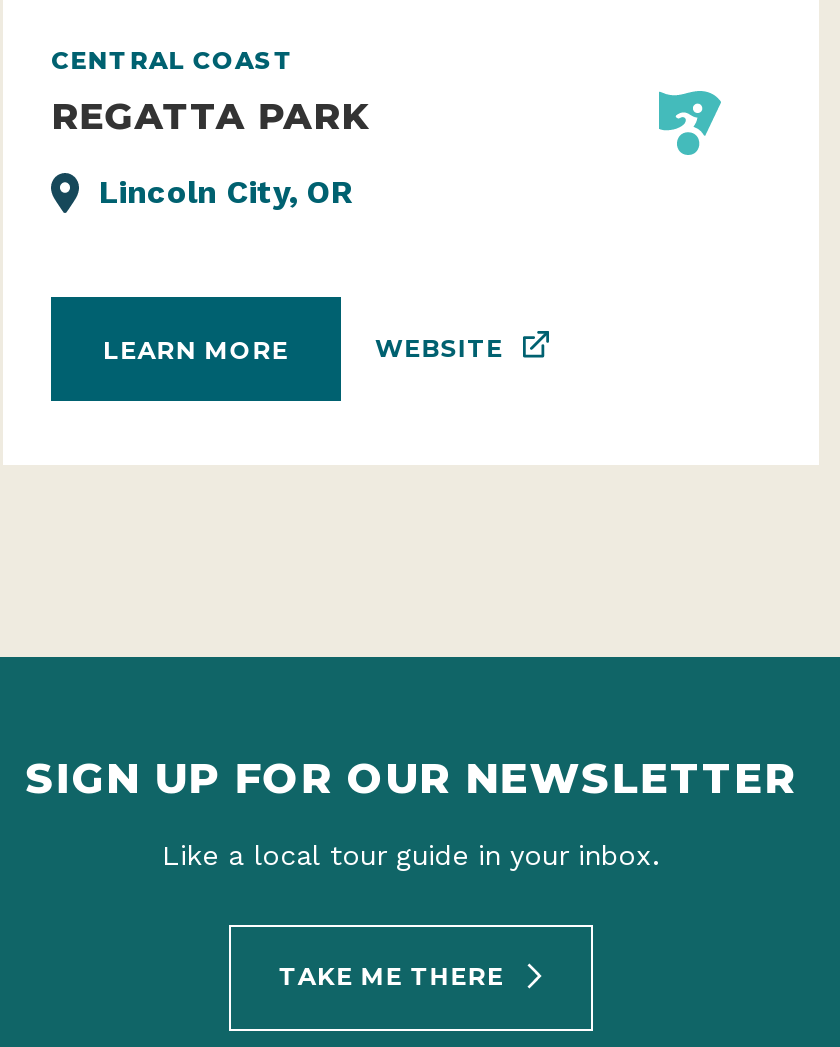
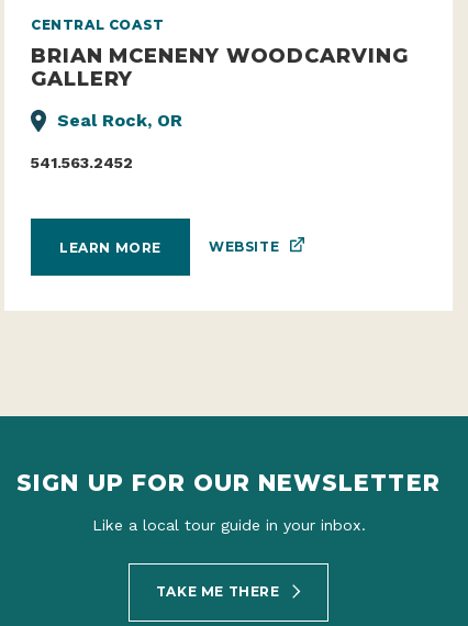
[51,94,369,212] REGATTA PARK | Lincoln City, OR -> [31,43,408,172] BRIAN MCENENY WOODCARVING | GALLERY | Seal Rock, OR | 541.563.2452

